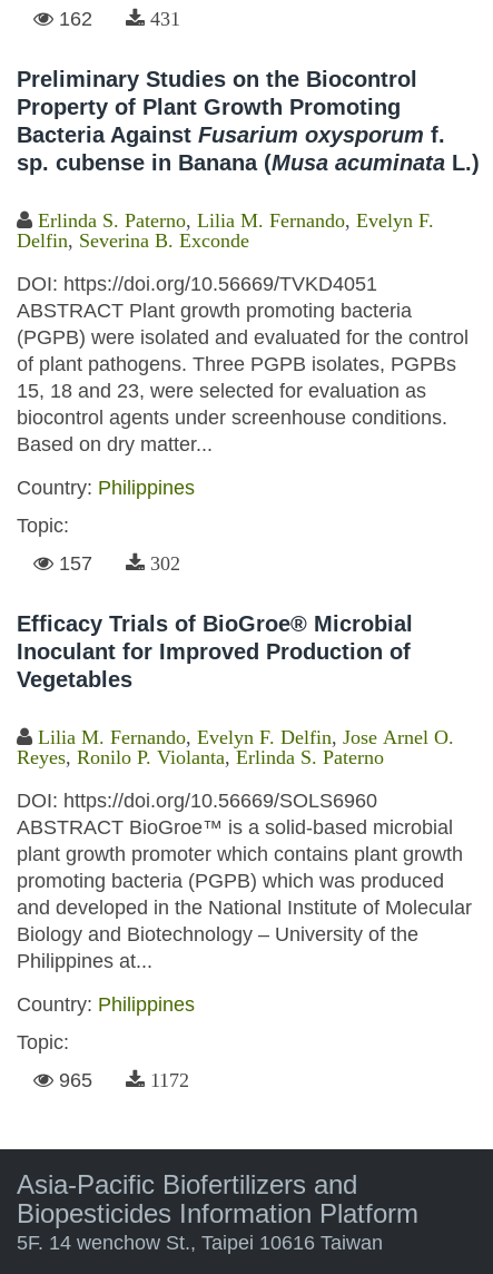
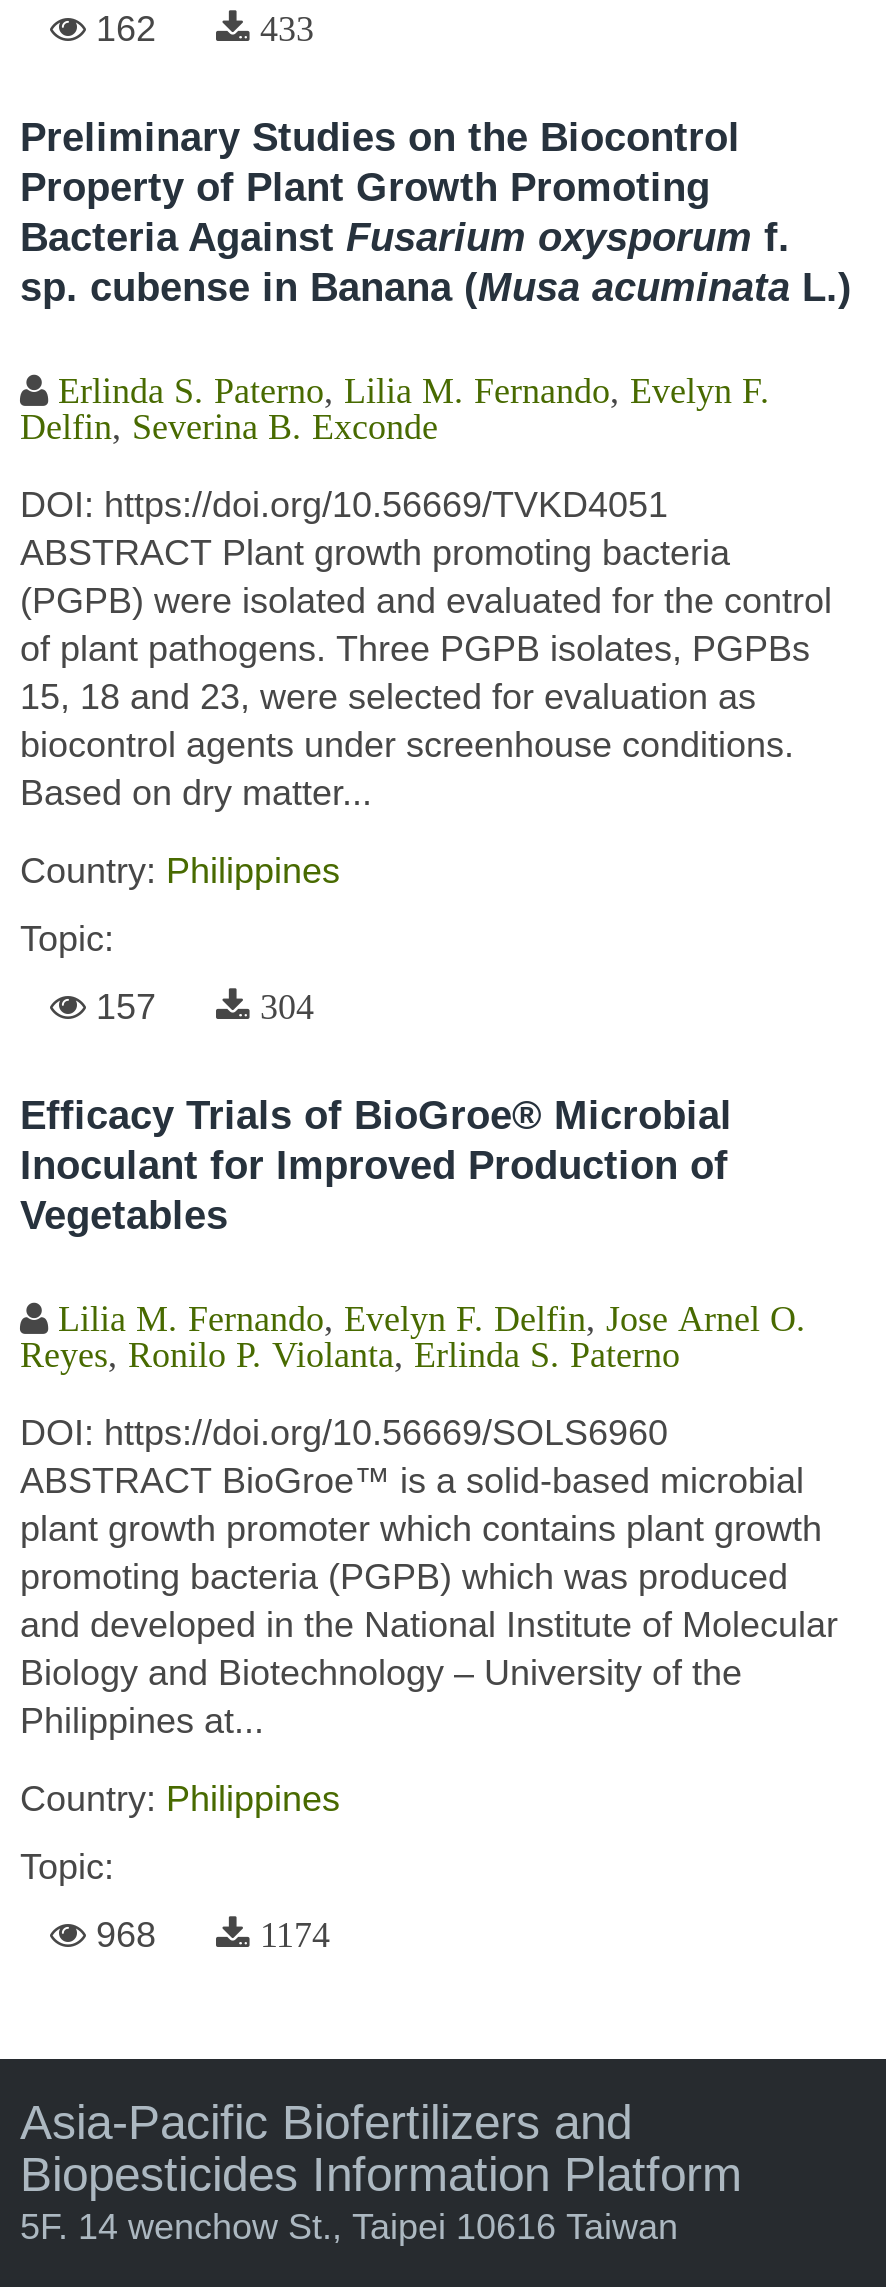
[150,9,180,29] 431 -> [260,11,314,47] 433
[150,553,180,574] 302 -> [260,989,314,1025] 304
[59,1069,92,1091] 965 -> [96,1915,156,1955] 968
[150,1070,189,1090] 1172 -> [260,1917,330,1953] 1174

